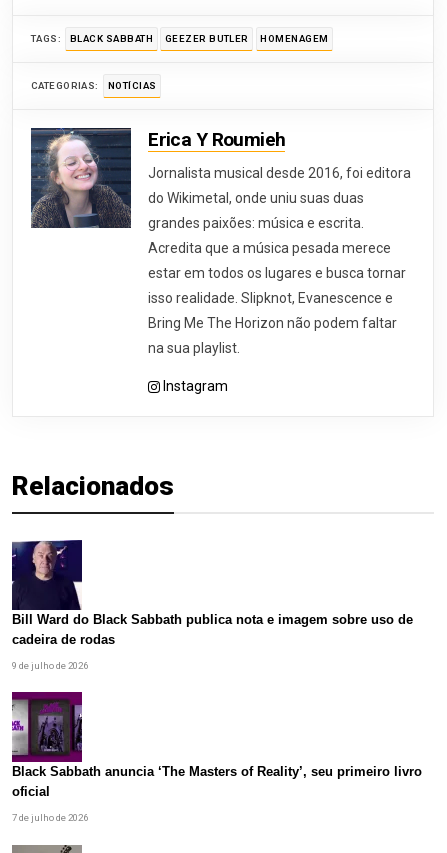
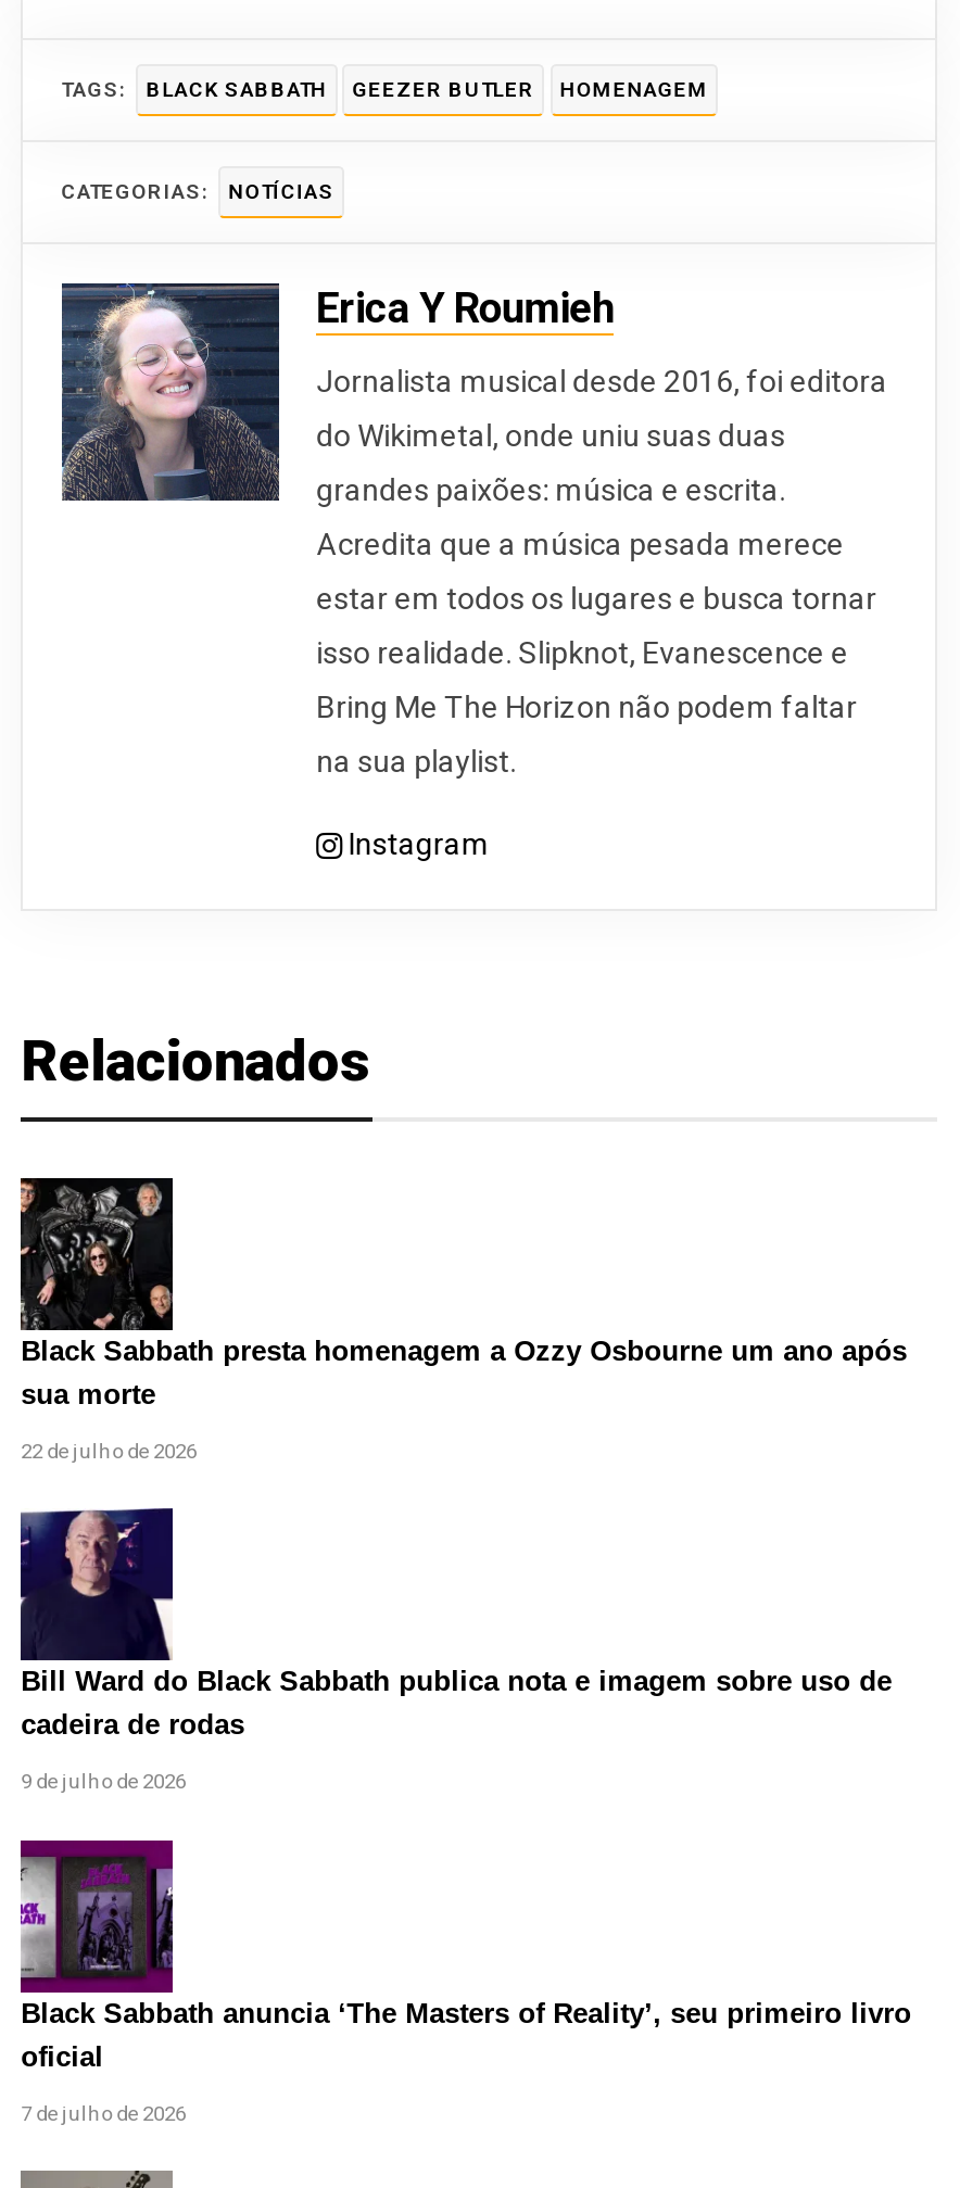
none -> [18,1176,907,1463] [image] | Black Sabbath presta homenagem a Ozzy Osbourne um ano após | sua morte | 22 de julho de 2026

